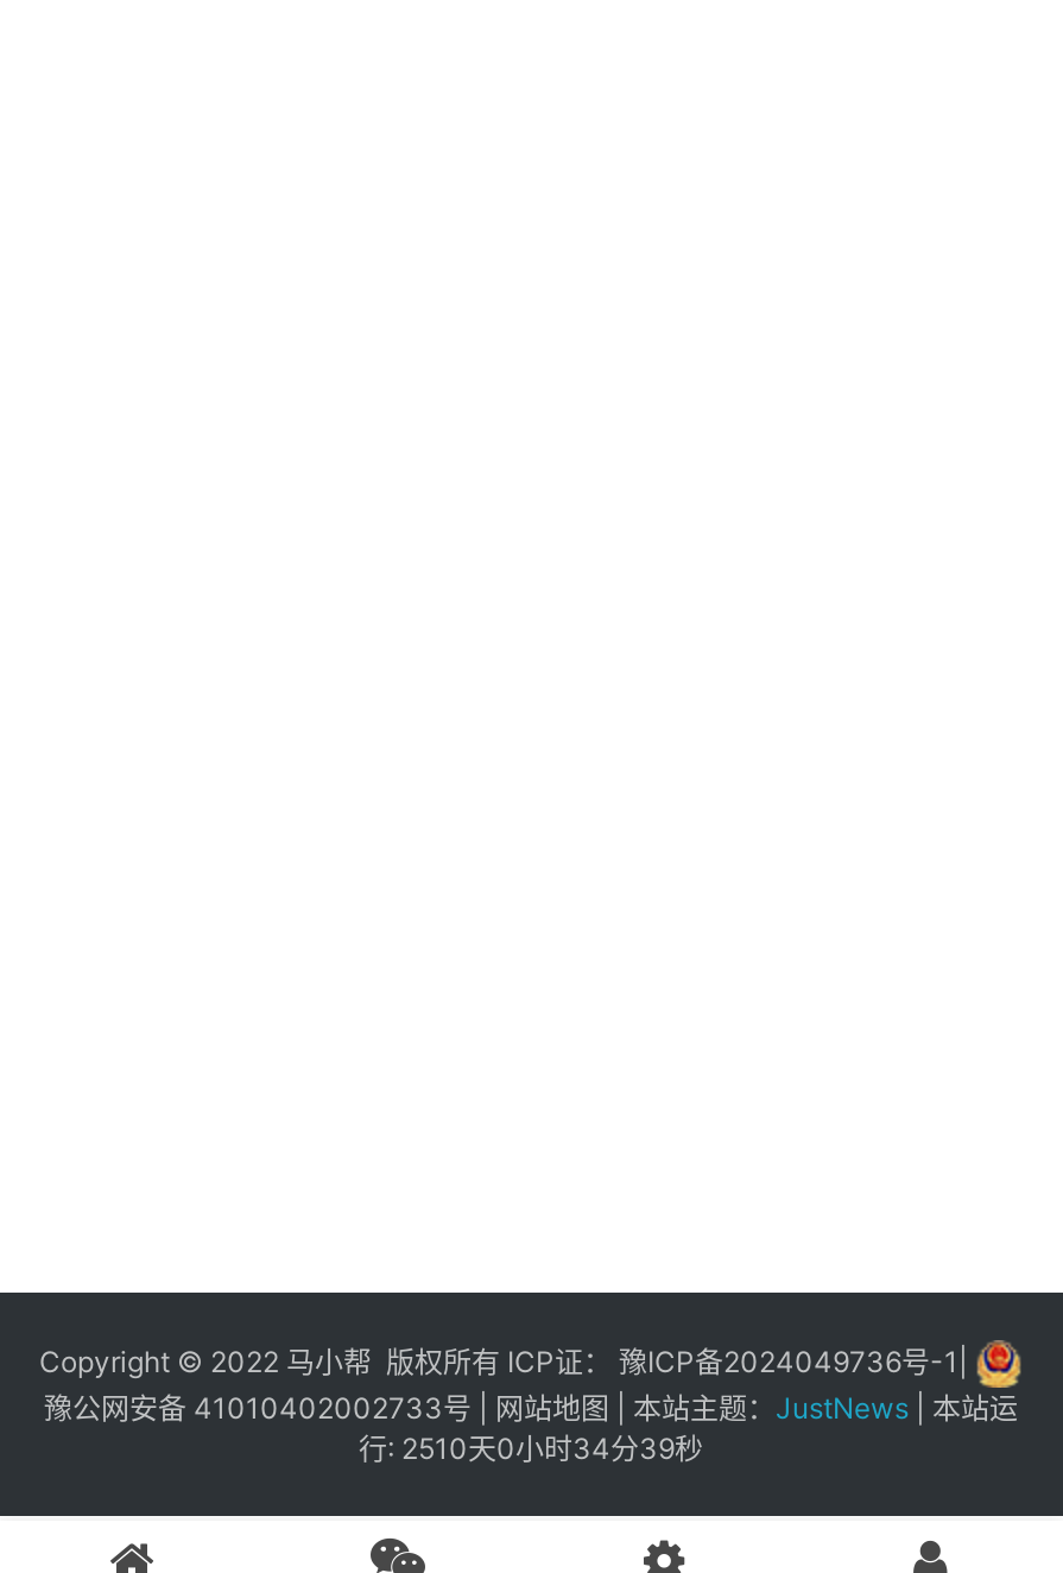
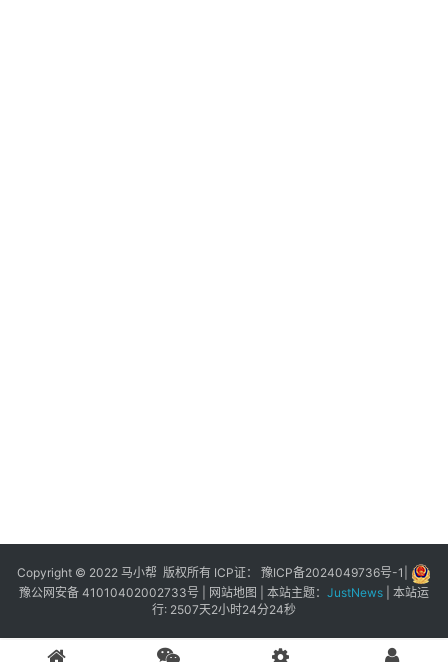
[359,1430,703,1466] 行: 2510天0小时34分39秒 -> [152,602,296,617] 行: 2507天2小时24分24秒

